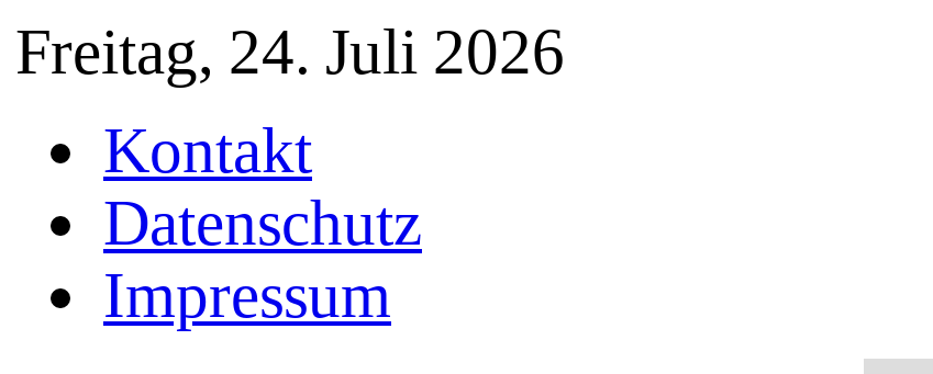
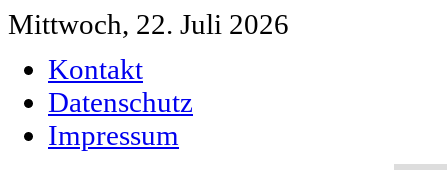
[15,16,565,87] Freitag, 24. Juli 2026 -> [8,8,289,40] Mittwoch, 22. Juli 2026

